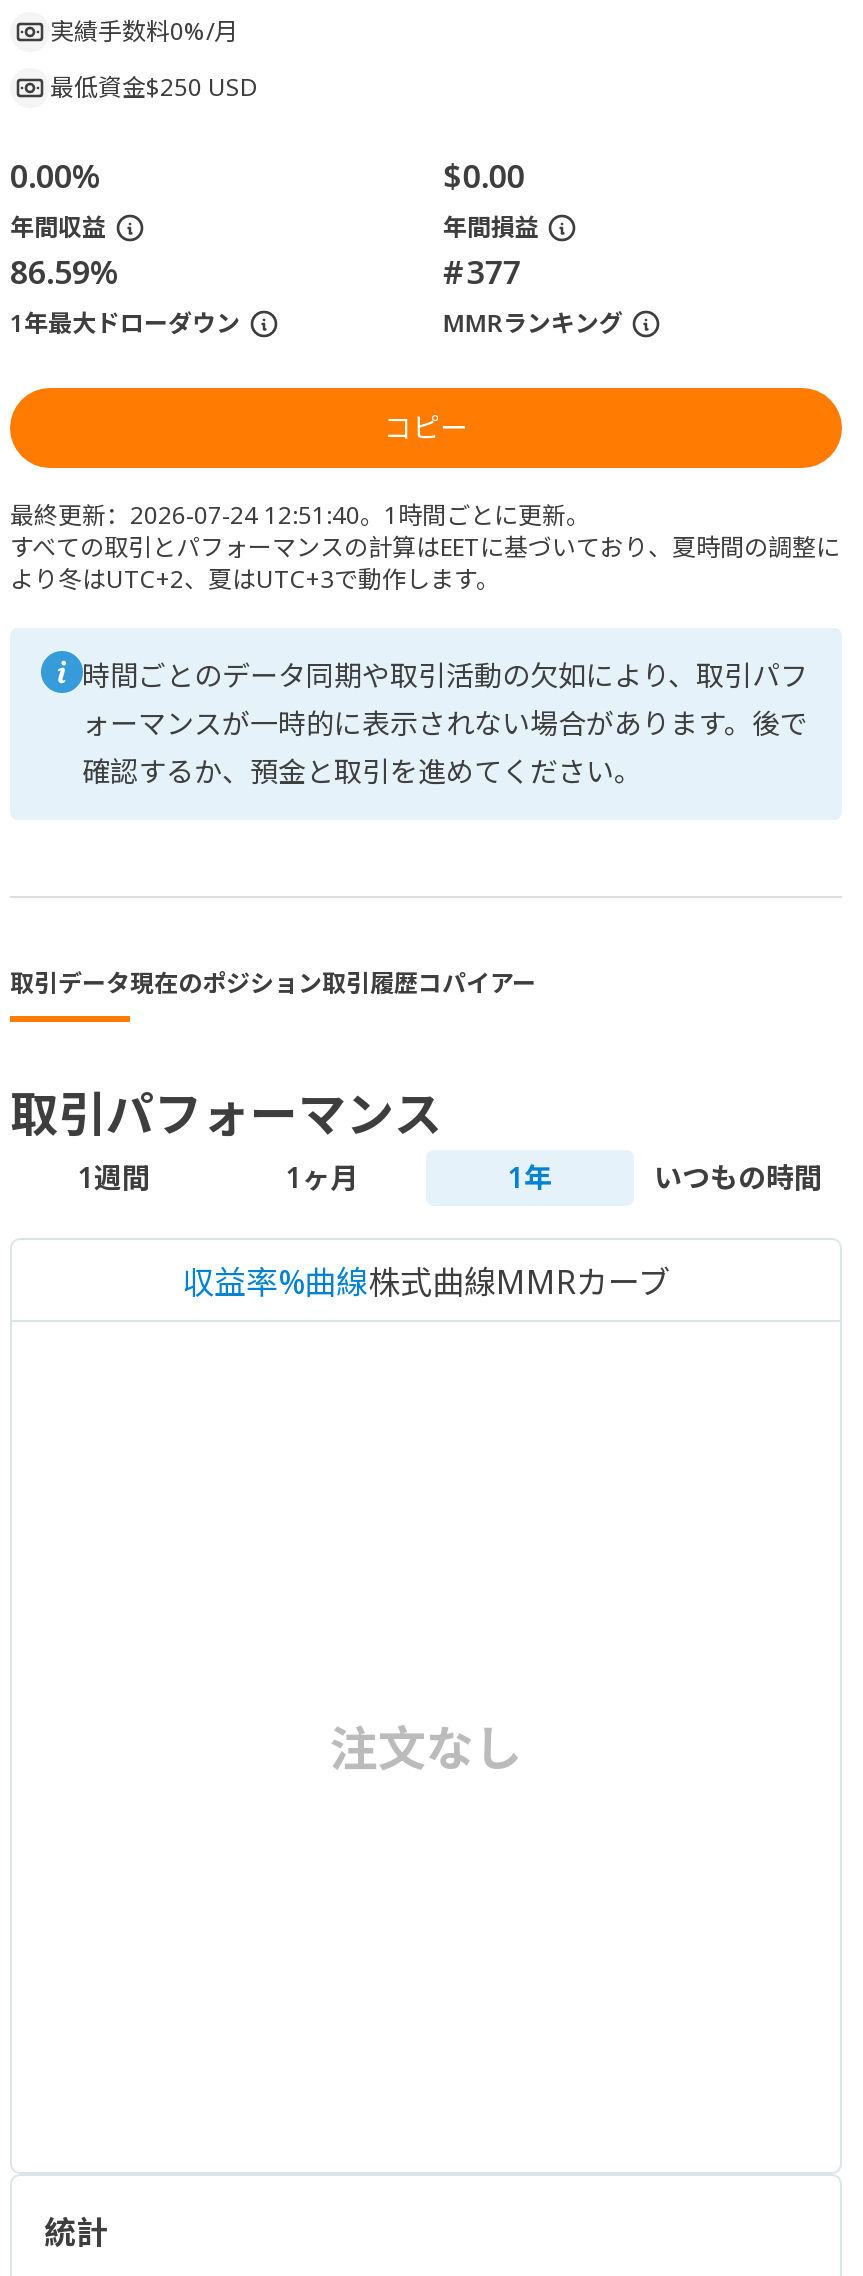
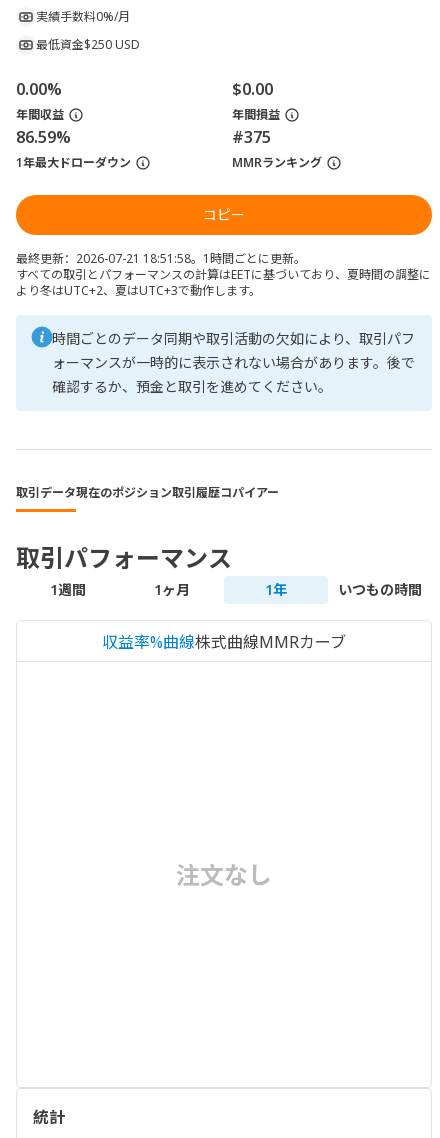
[443,250,521,294] #377 -> [232,126,271,148] #375
[10,498,590,532] 最終更新：2026-07-24 12:51:40。1時間ごとに更新。 -> [16,250,306,267] 最終更新：2026-07-21 18:51:58。1時間ごとに更新。

